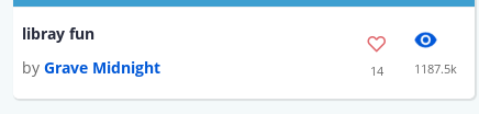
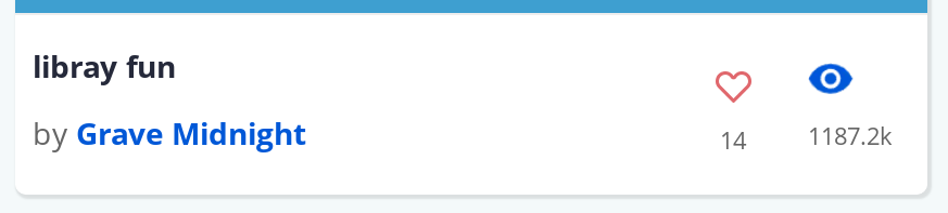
[370,61,457,79] 14 1187.5k -> [720,120,893,157] 14 1187.2k

